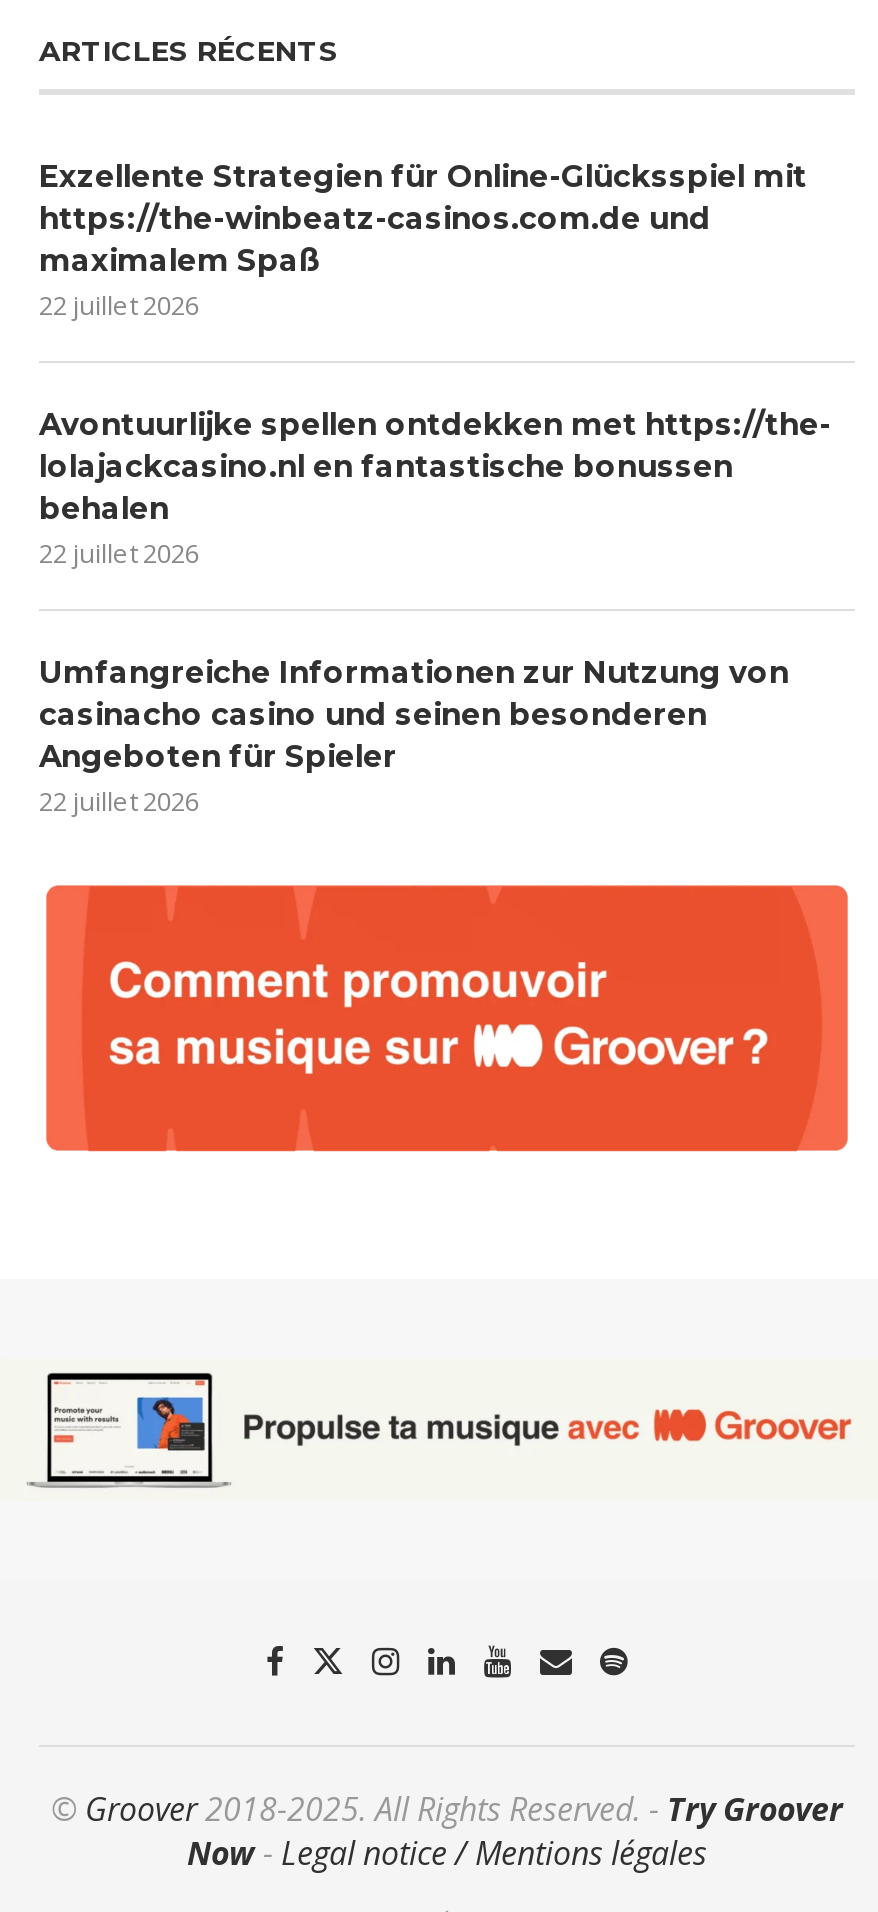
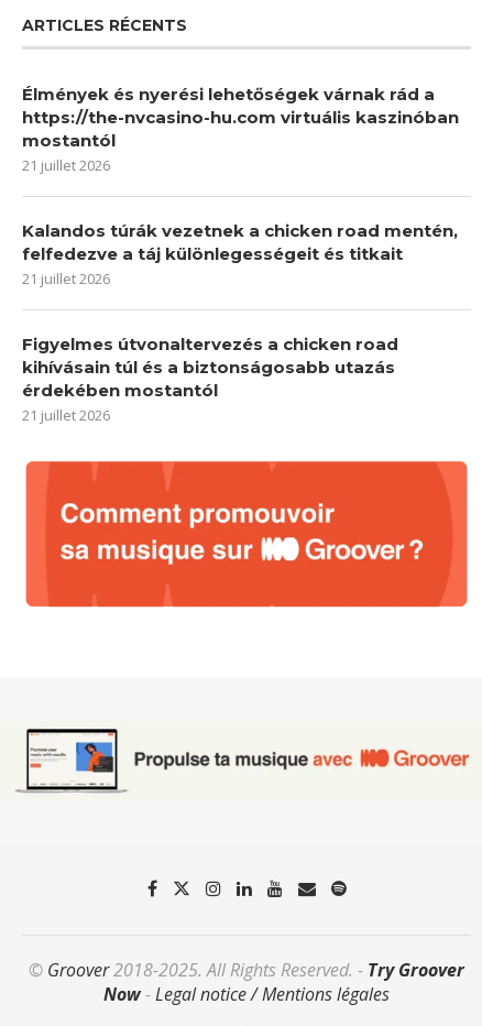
[39,158,807,324] Exzellente Strategien für Online-Glücksspiel mit | https://the-winbeatz-casinos.com.de und | maximalem Spaß | 22 juillet 2026 -> [22,83,459,175] Élmények és nyerési lehetőségek várnak rád a | https://the-nvcasino-hu.com virtuális kaszinóban | mostantól | 21 juillet 2026
[39,406,831,572] Avontuurlijke spellen ontdekken met https://the- | lolajackcasino.nl en fantastische bonussen | behalen | 22 juillet 2026 -> [22,220,458,288] Kalandos túrák vezetnek a chicken road mentén, | felfedezve a táj különlegességeit és titkait | 21 juillet 2026
[39,654,789,820] Umfangreiche Informationen zur Nutzung von | casinacho casino und seinen besonderen | Angeboten für Spieler | 22 juillet 2026 -> [22,333,398,425] Figyelmes útvonaltervezés a chicken road | kihívásain túl és a biztonságosabb utazás | érdekében mostantól | 21 juillet 2026

